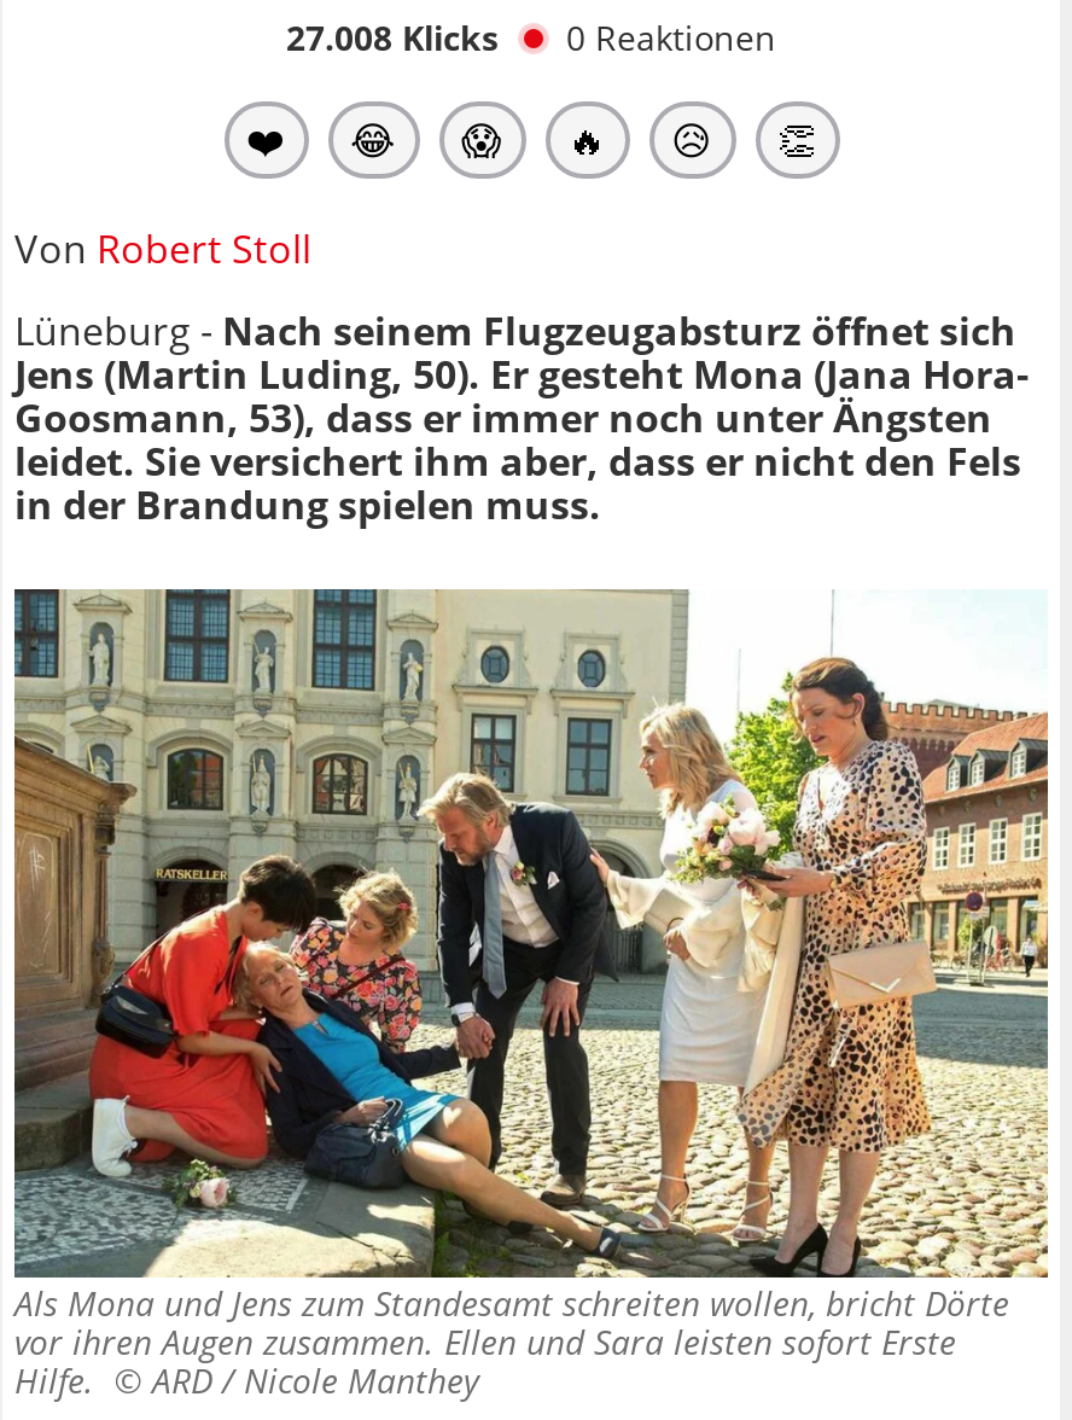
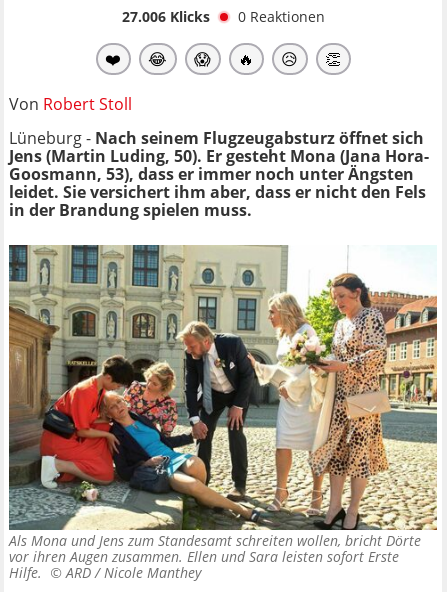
[286,14,776,60] 27.008 Klicks 0 Reaktionen -> [121,7,324,26] 27.006 Klicks 0 Reaktionen

